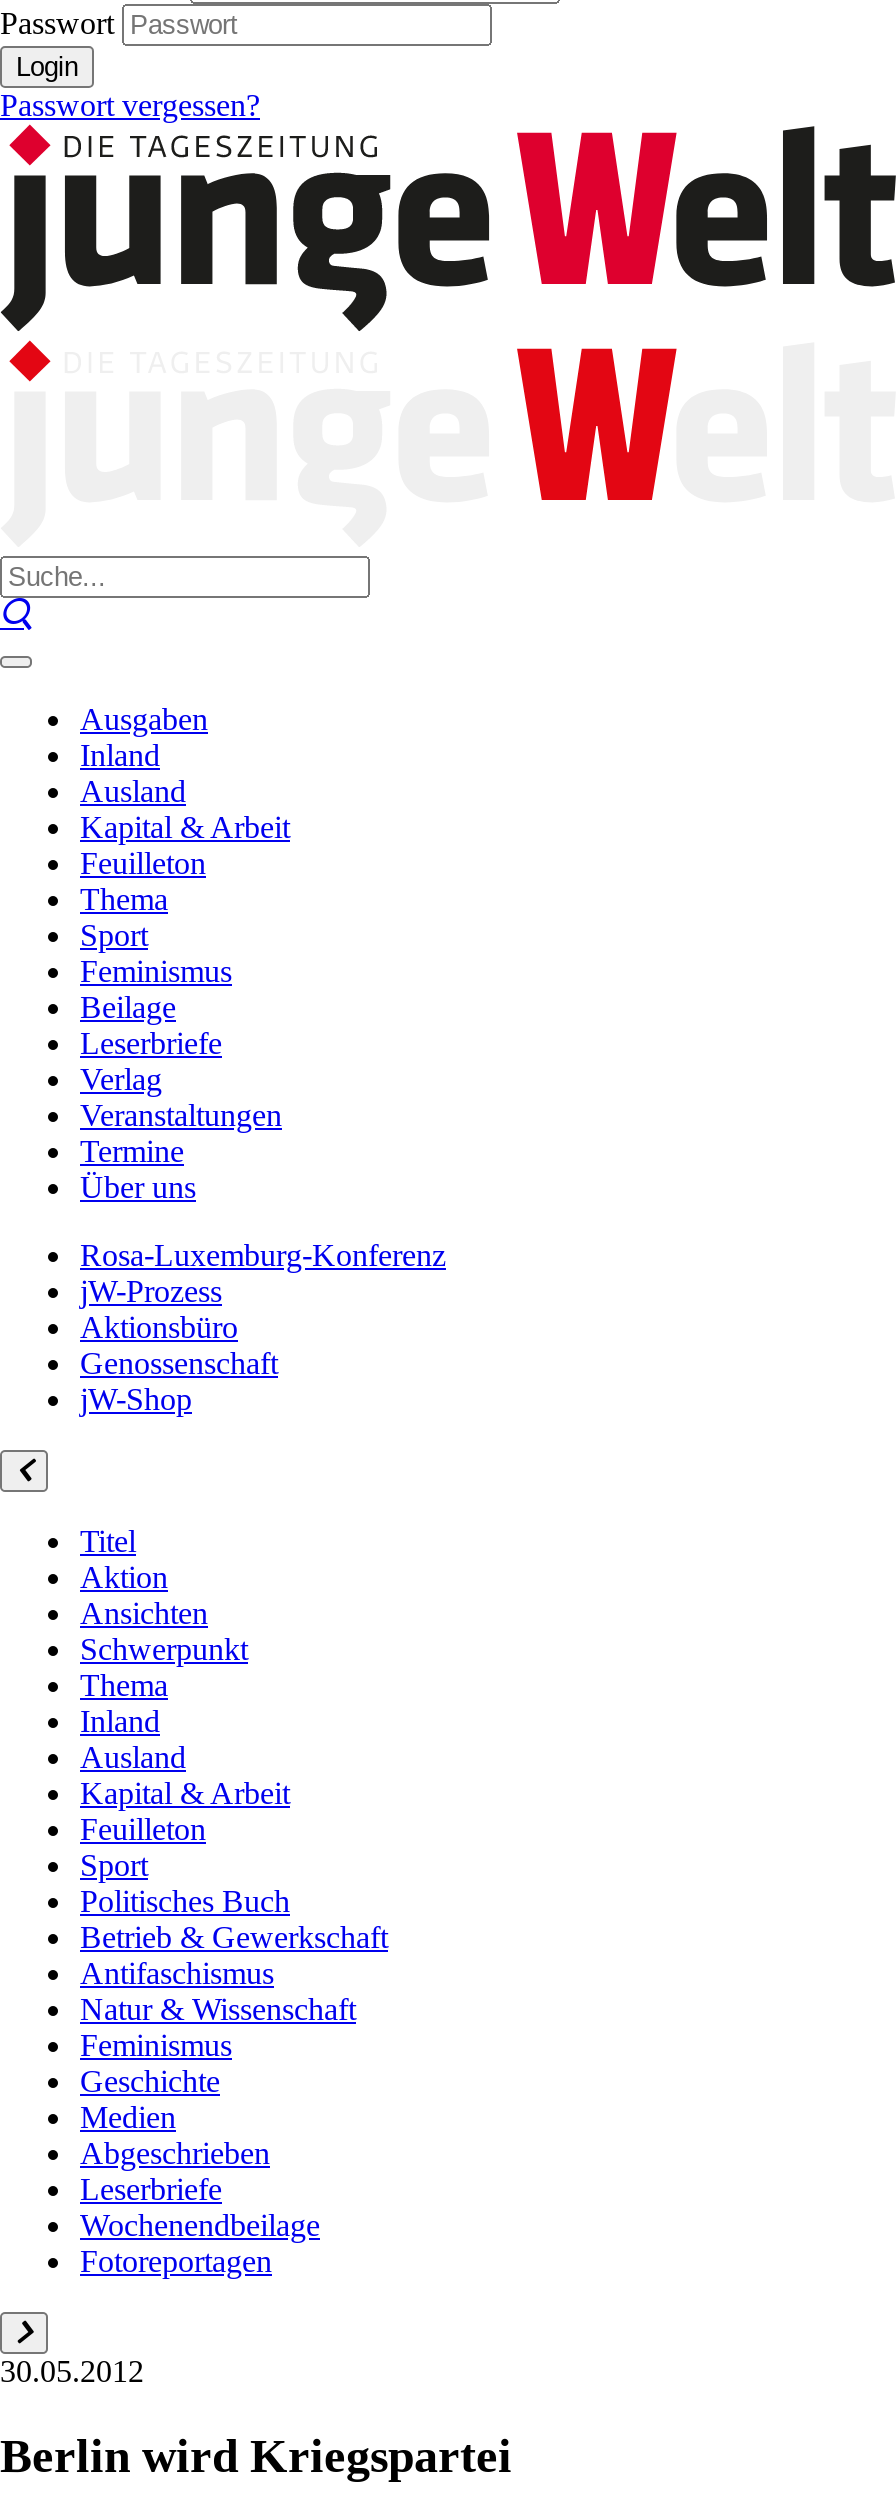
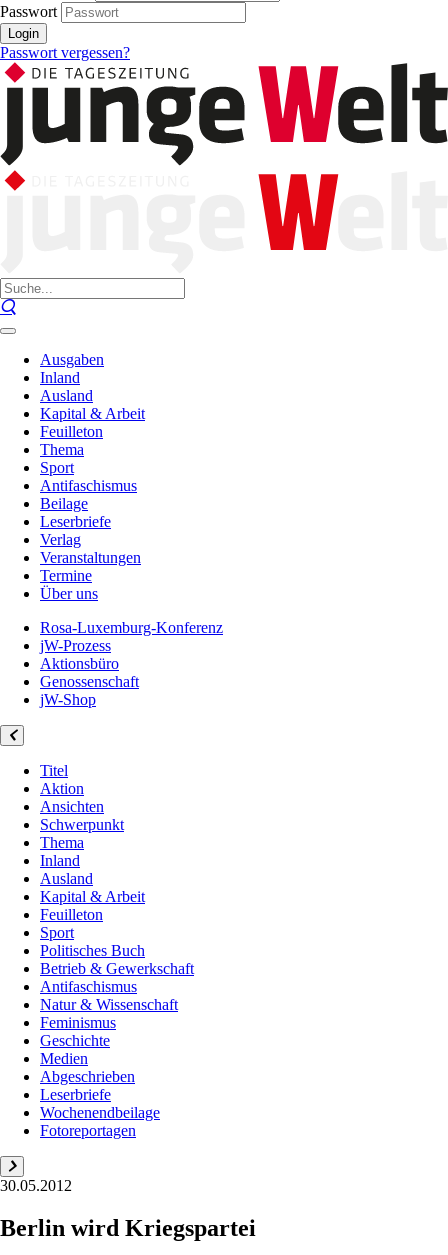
[80,954,232,988] Feminismus -> [40,477,137,494] Antifaschismus

